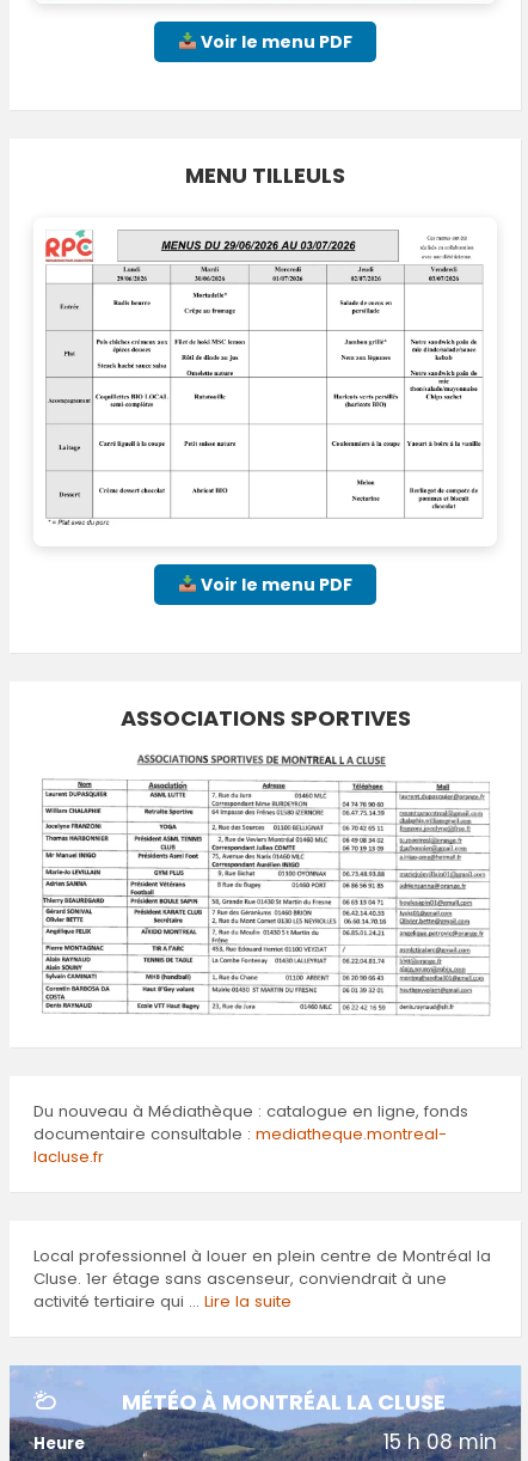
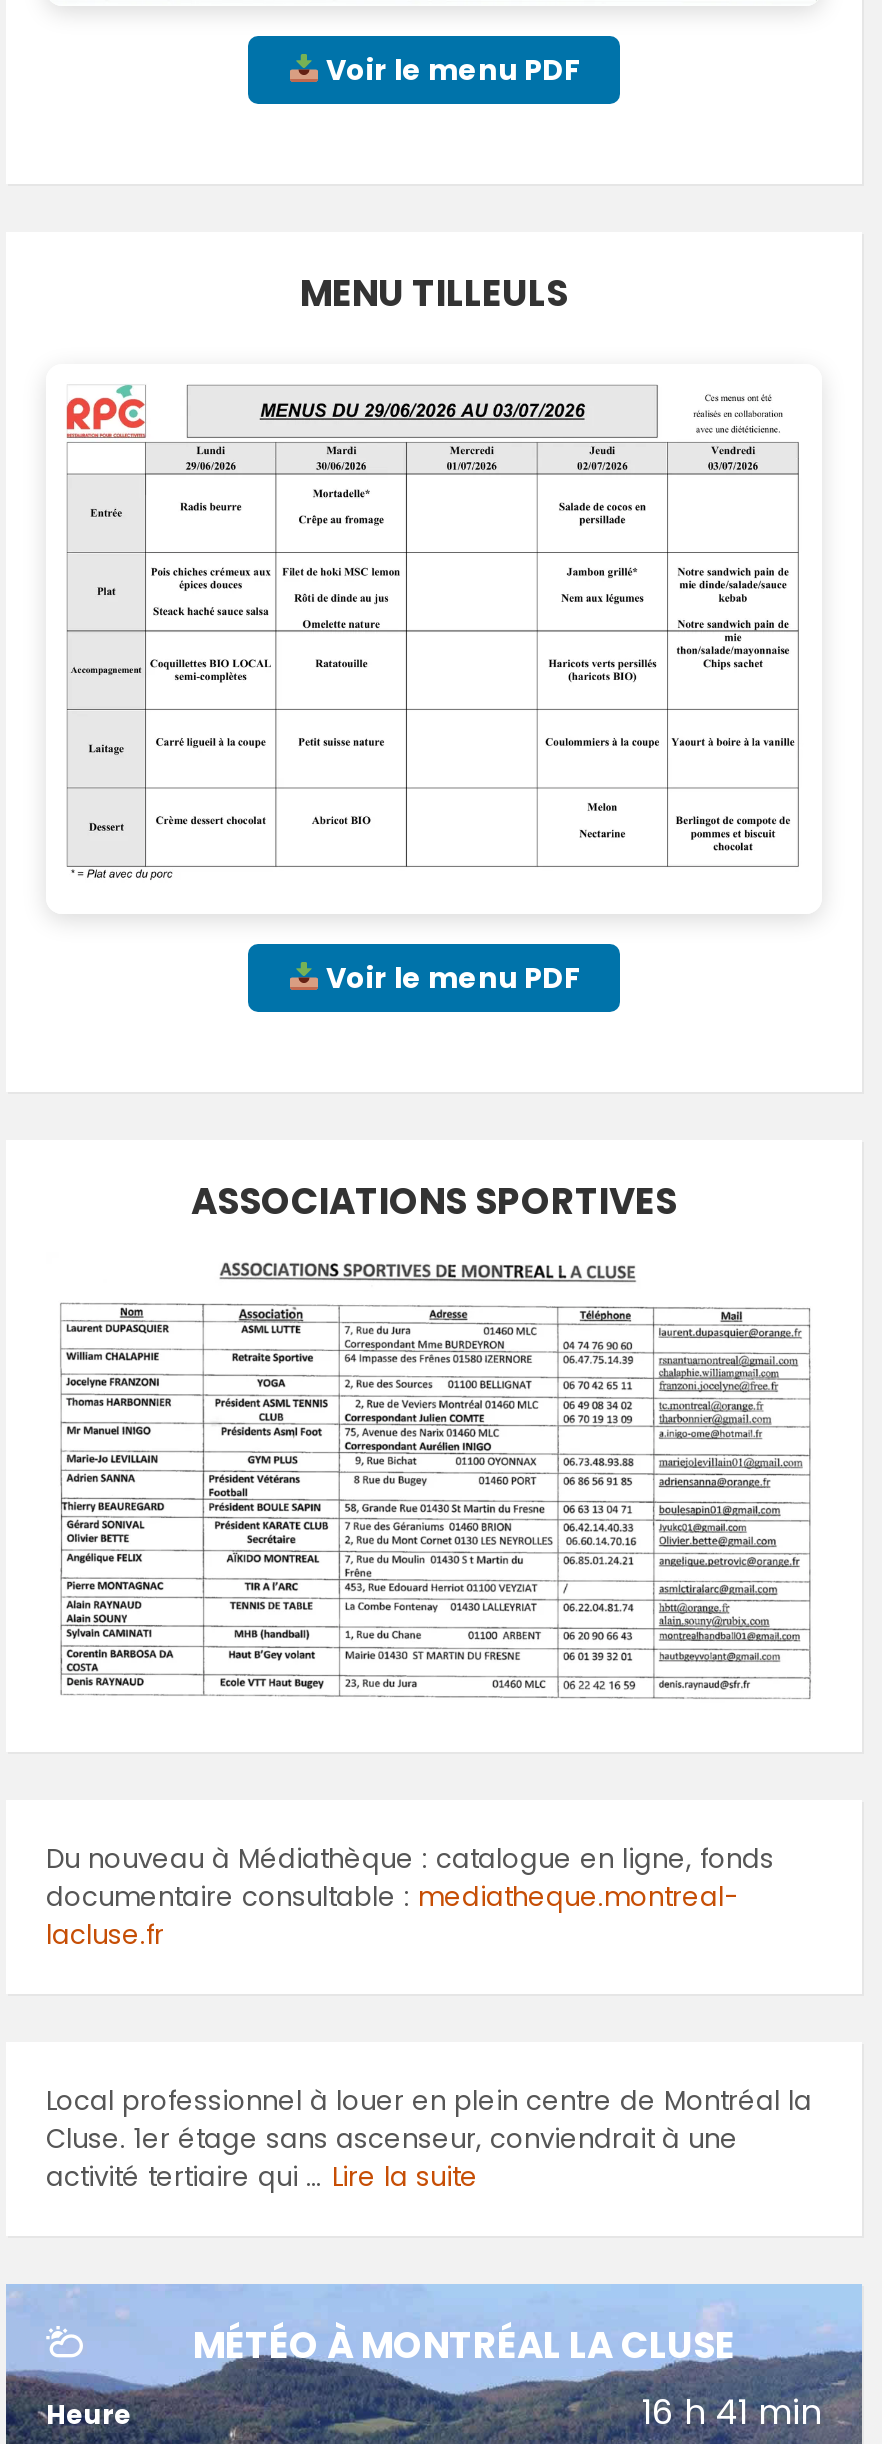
[383,1428,497,1456] 15 h 08 min -> [642,2389,822,2437] 16 h 41 min

